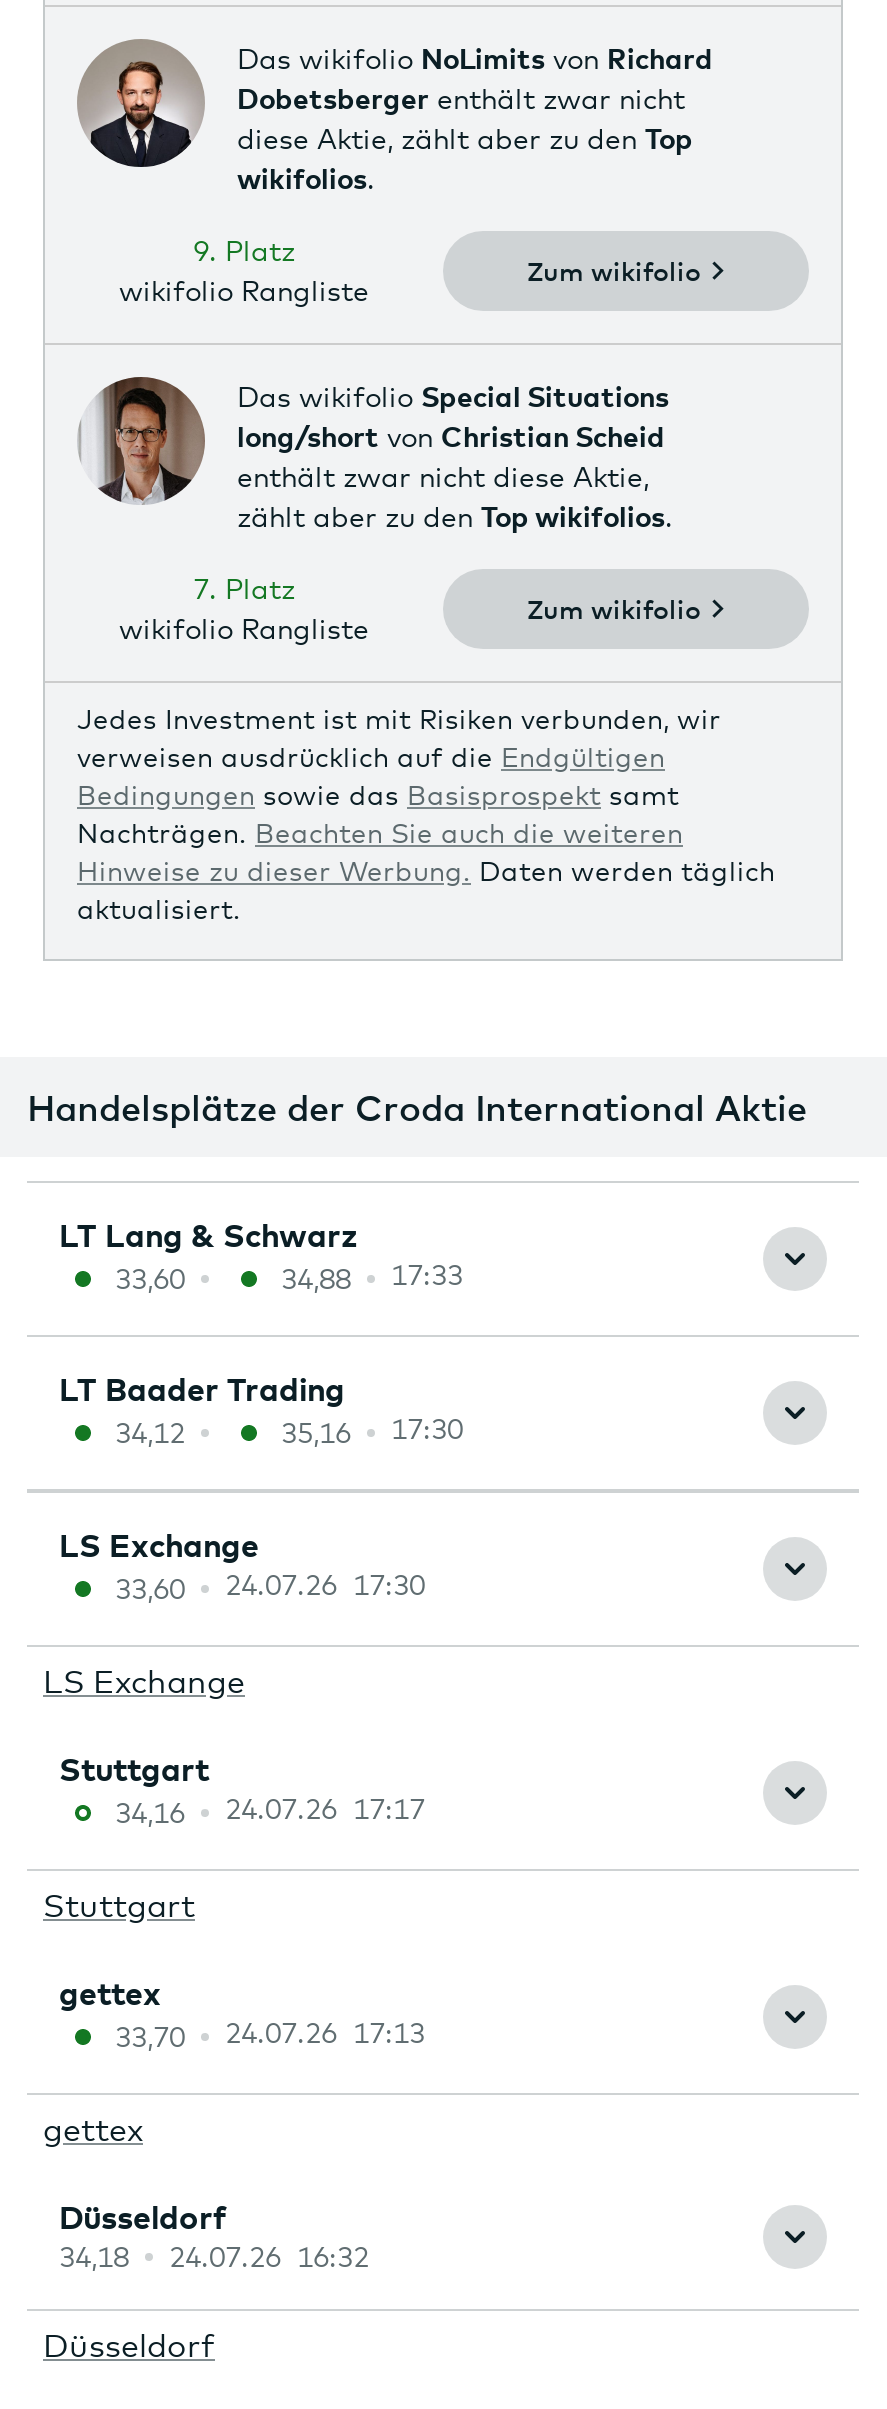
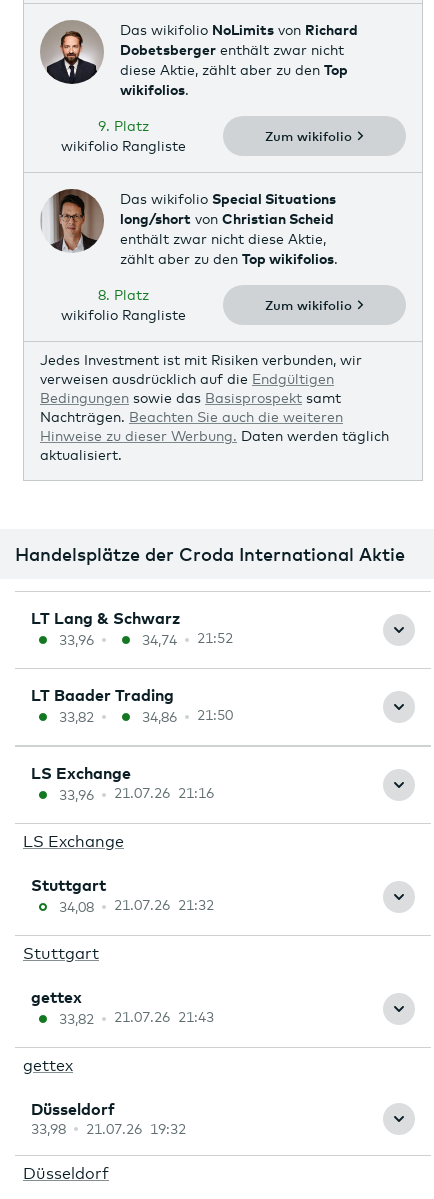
[193,571,295,605] 7. Platz -> [98,286,149,303] 8. Platz
[115,1261,185,1295] 33,60 -> [59,631,94,648] 33,96
[281,1261,351,1295] 34,88 -> [142,631,177,648] 34,74
[391,1257,463,1291] 17:33 -> [197,629,233,646] 21:52
[115,1415,185,1449] 34,12 -> [59,708,94,725] 33,82
[281,1415,351,1449] 35,16 -> [142,708,177,725] 34,86
[391,1411,463,1445] 17:30 -> [197,706,233,723] 21:50
[115,1571,185,1605] 33,60 -> [59,786,94,803] 33,96
[225,1567,425,1601] 24.07.26 17:30 -> [114,784,214,801] 21.07.26 21:16
[115,1795,185,1829] 34,16 -> [59,898,94,915] 34,08
[225,1791,425,1825] 24.07.26 17:17 -> [114,896,214,913] 21.07.26 21:32
[115,2019,185,2053] 33,70 -> [59,1010,94,1027] 33,82
[225,2015,425,2049] 24.07.26 17:13 -> [114,1008,214,1025] 21.07.26 21:43
[59,2239,129,2273] 34,18 -> [31,1120,66,1137] 33,98
[169,2239,369,2273] 24.07.26 16:32 -> [86,1120,186,1137] 21.07.26 19:32

